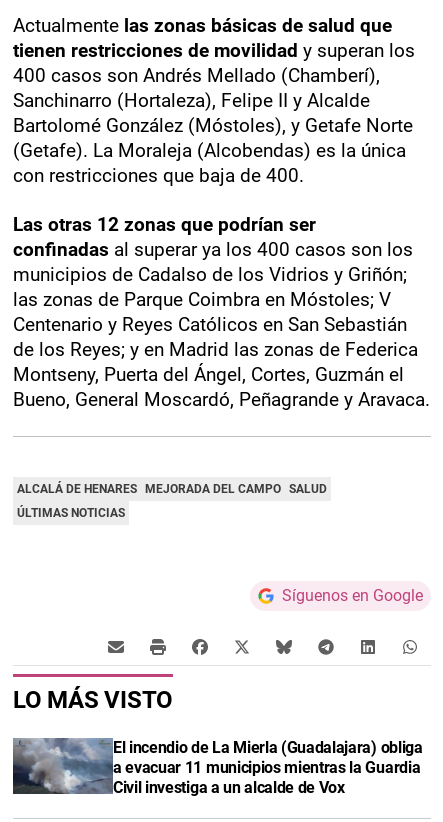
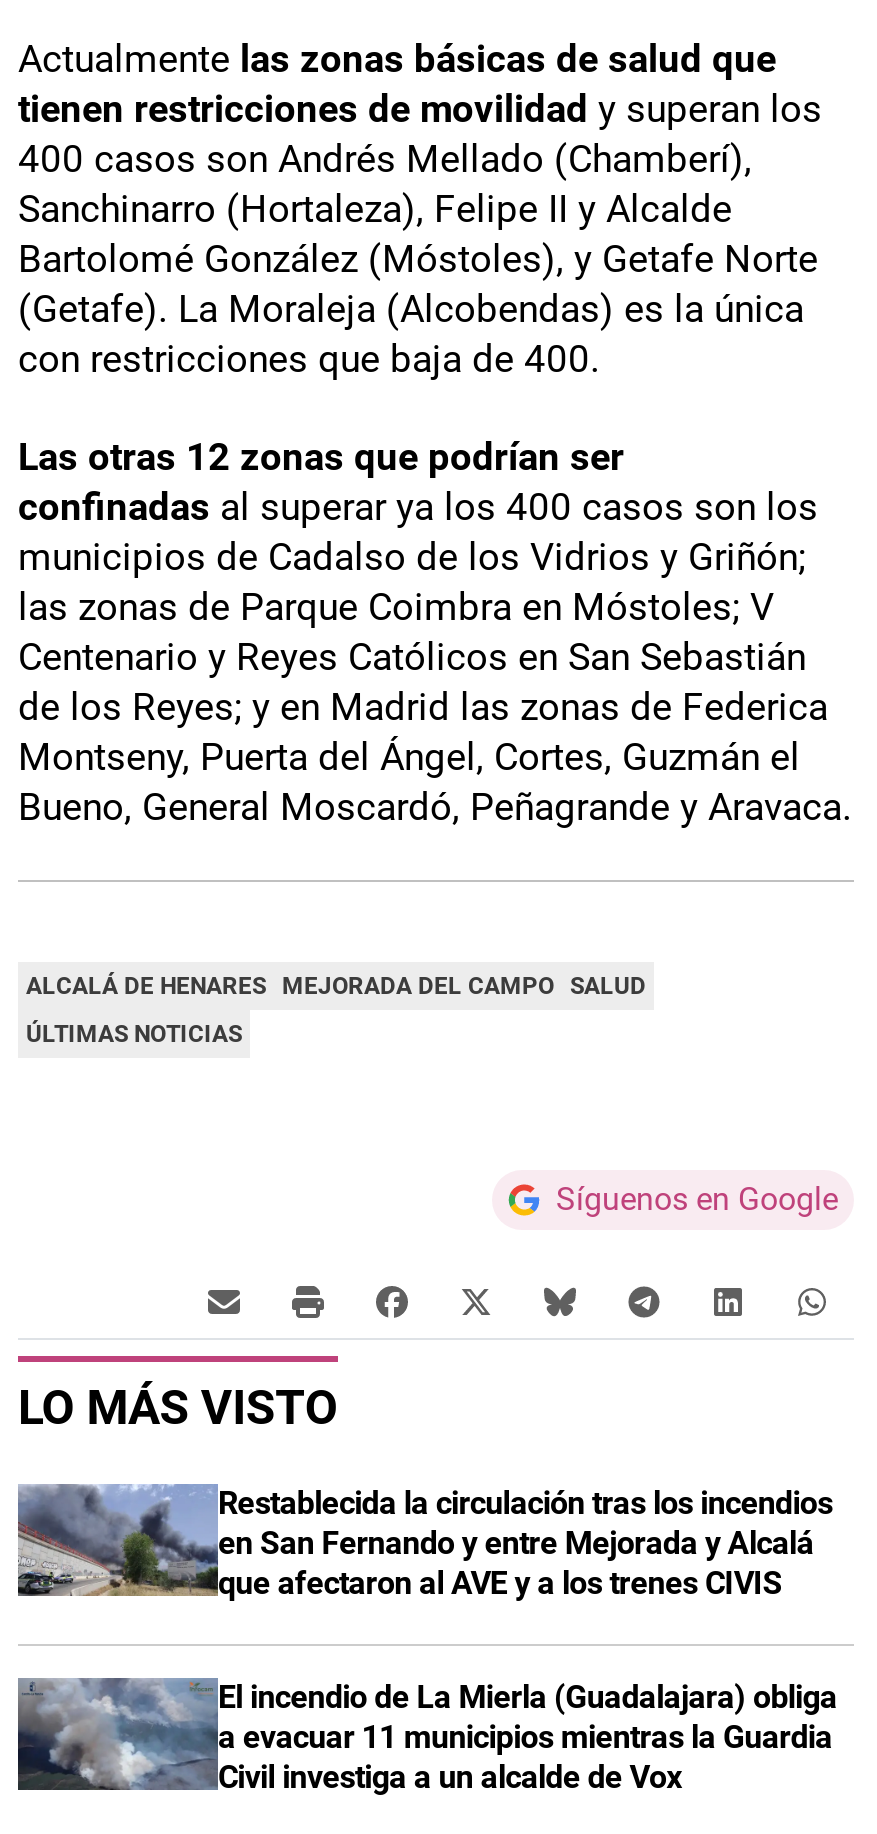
none -> [16,1484,833,1602] [image] | Restablecida la circulación tras los incendios | en San Fernando y entre Mejorada y Alcalá | que afectaron al AVE y a los trenes CIVIS

